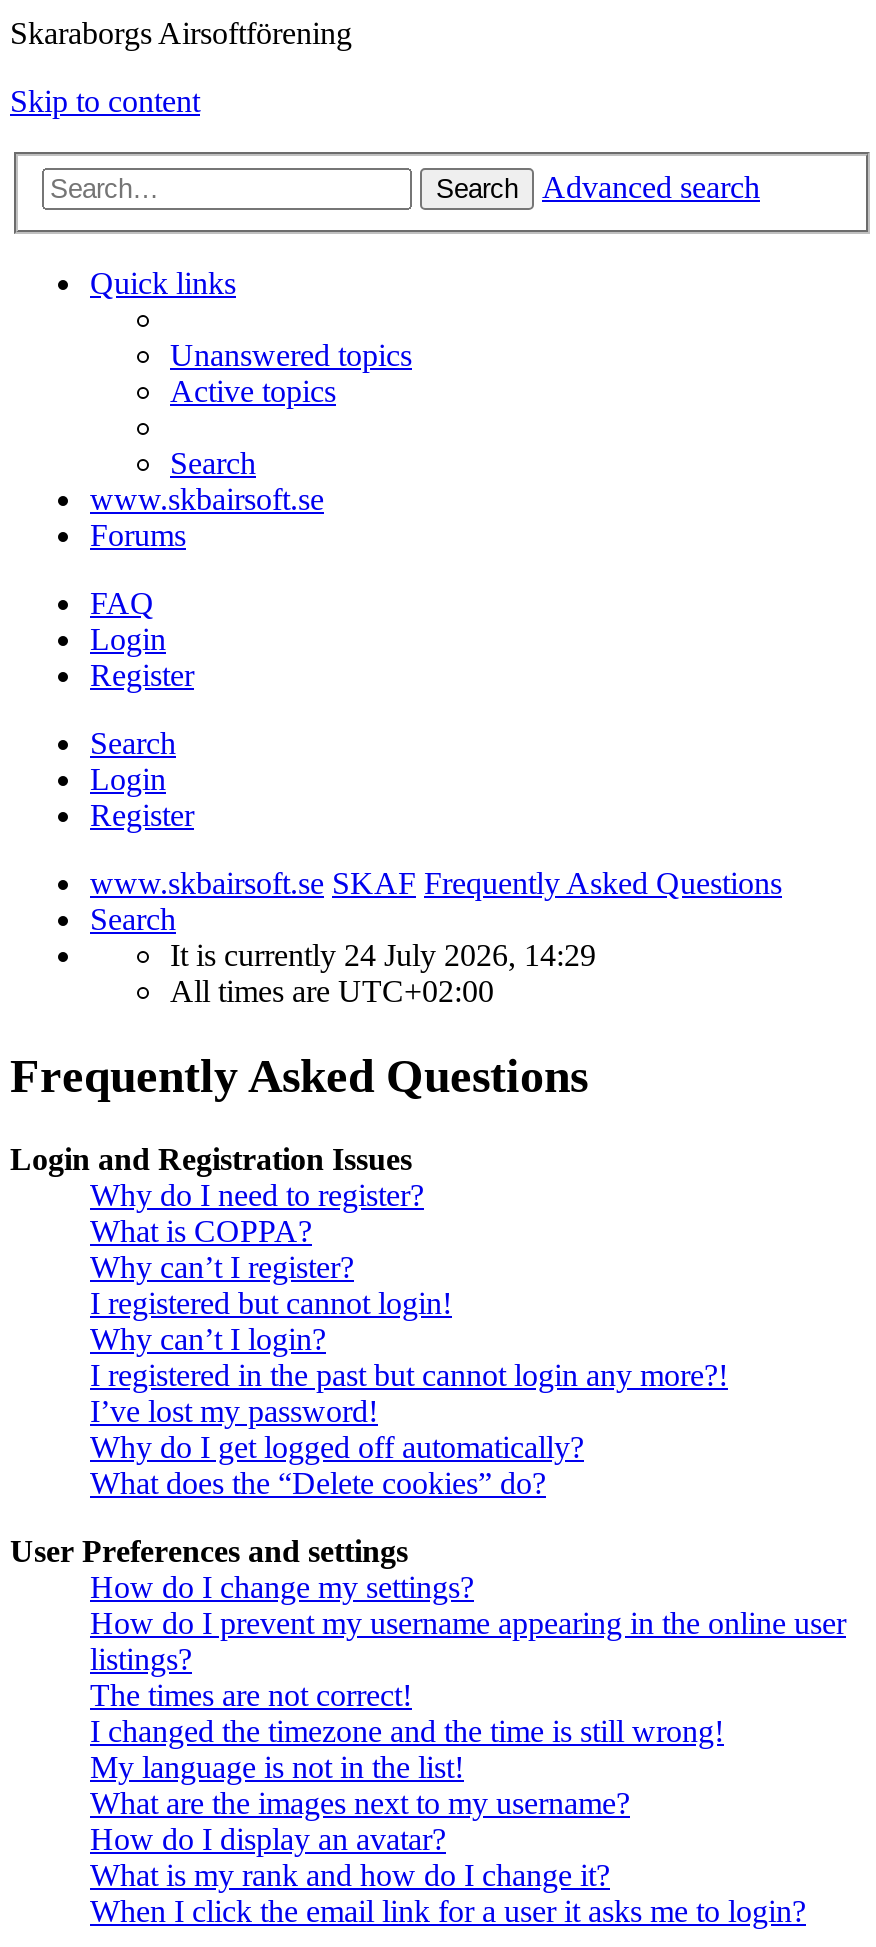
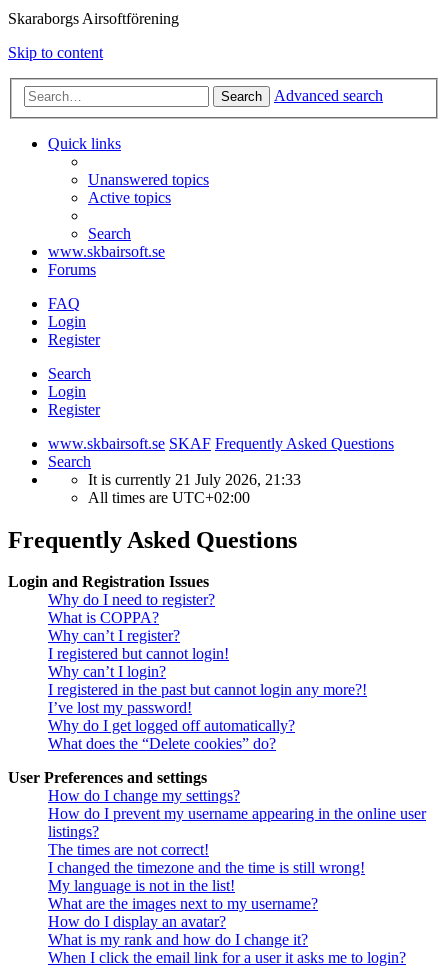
[170,937,596,971] It is currently 24 July 2026, 14:29 -> [88,471,301,488] It is currently 21 July 2026, 21:33

